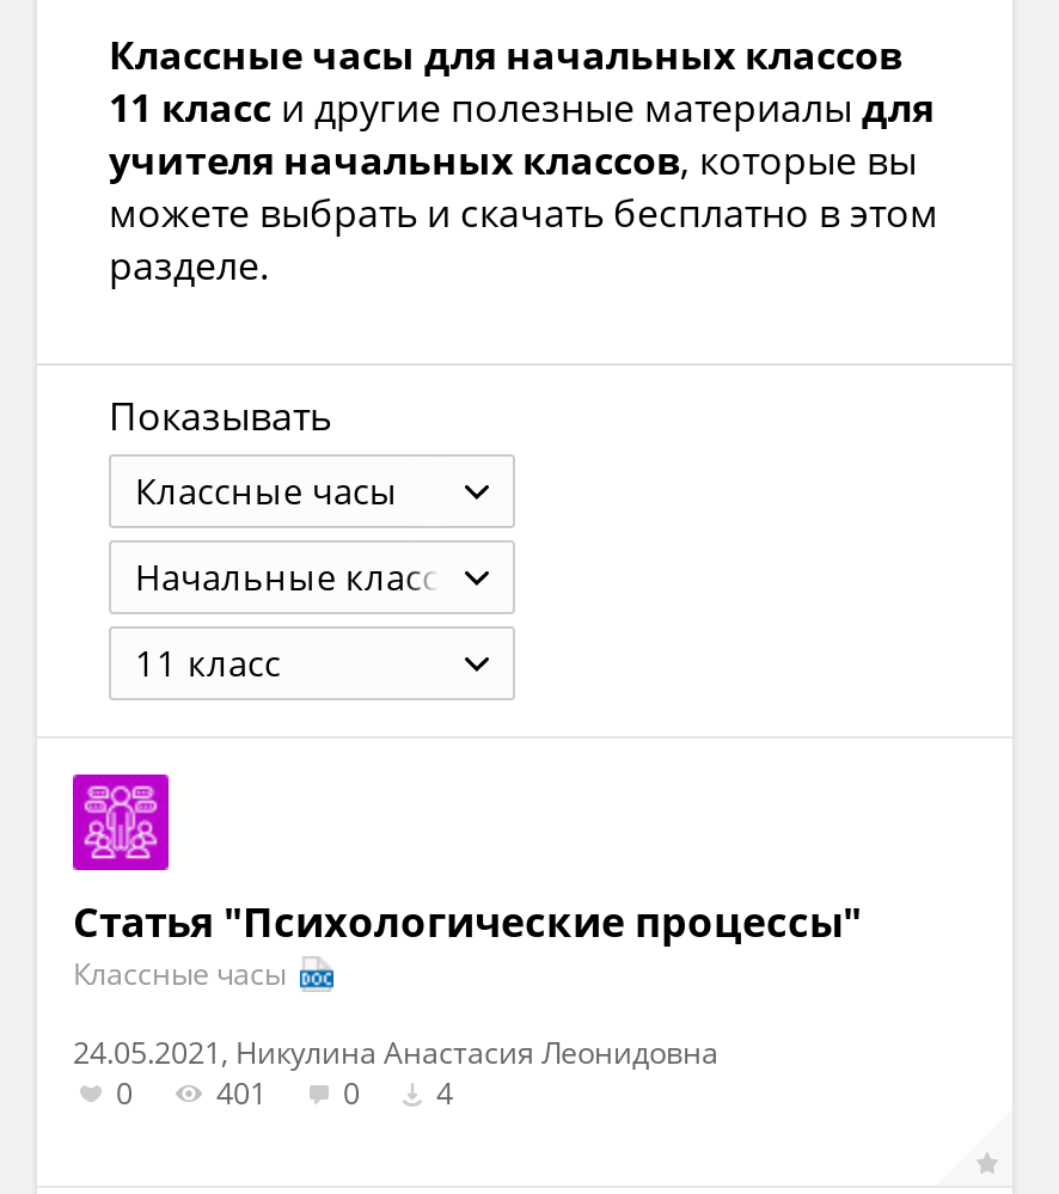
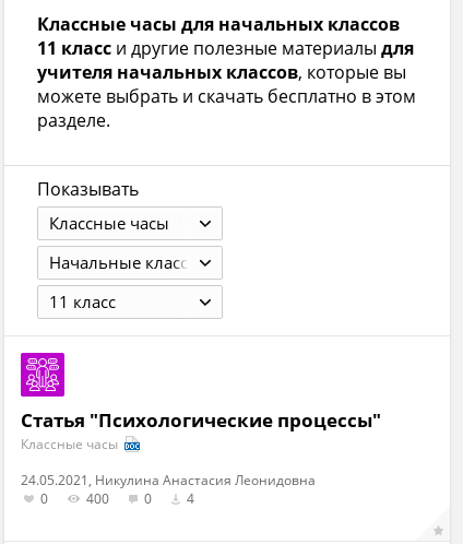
[109,1074,453,1115] 0 401 0 4 -> [37,490,194,508] 0 400 0 4

